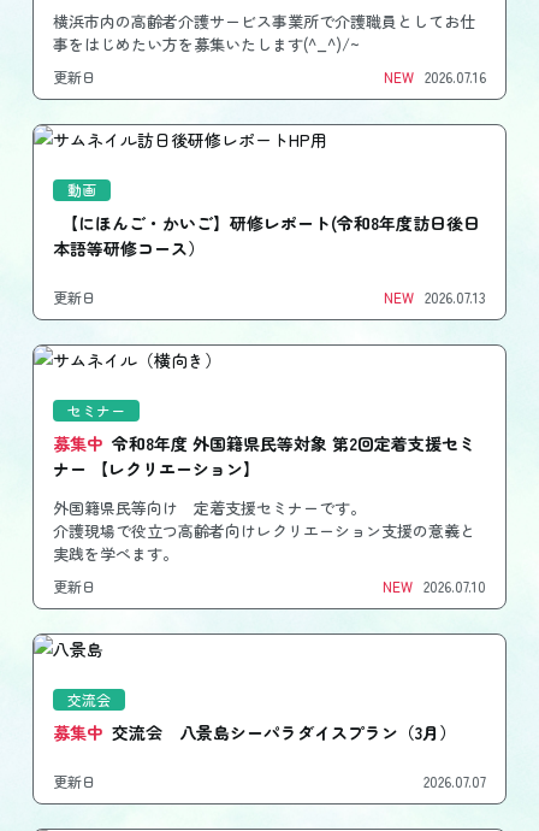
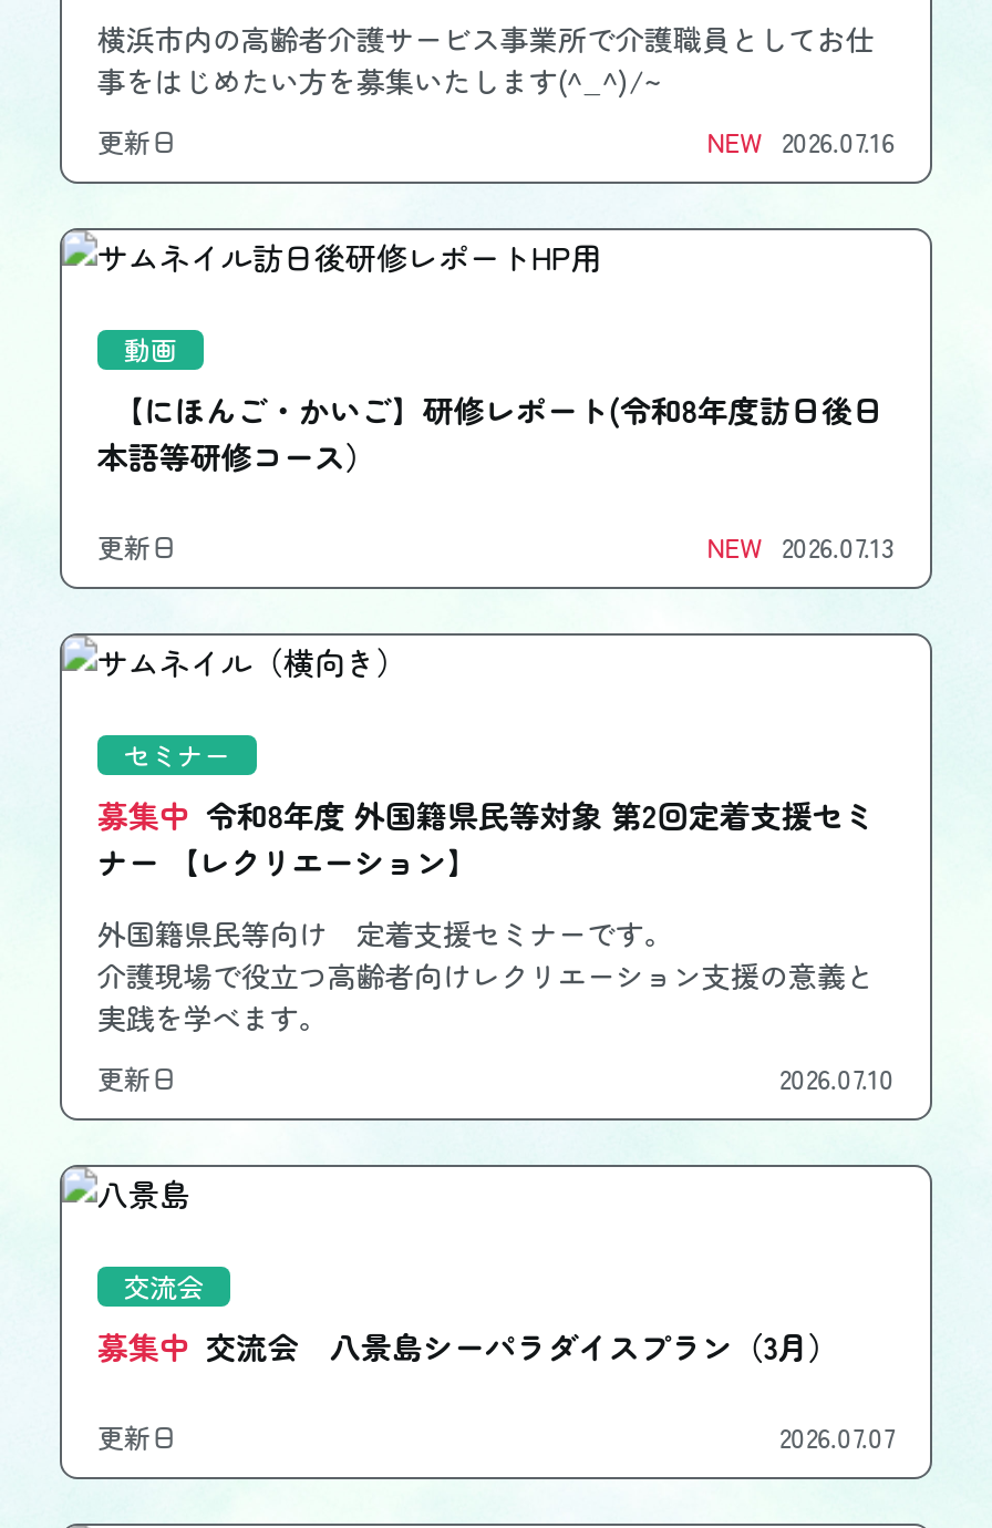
[383,576,486,597] NEW 2026.07.10 -> [780,1059,895,1097] 2026.07.10

